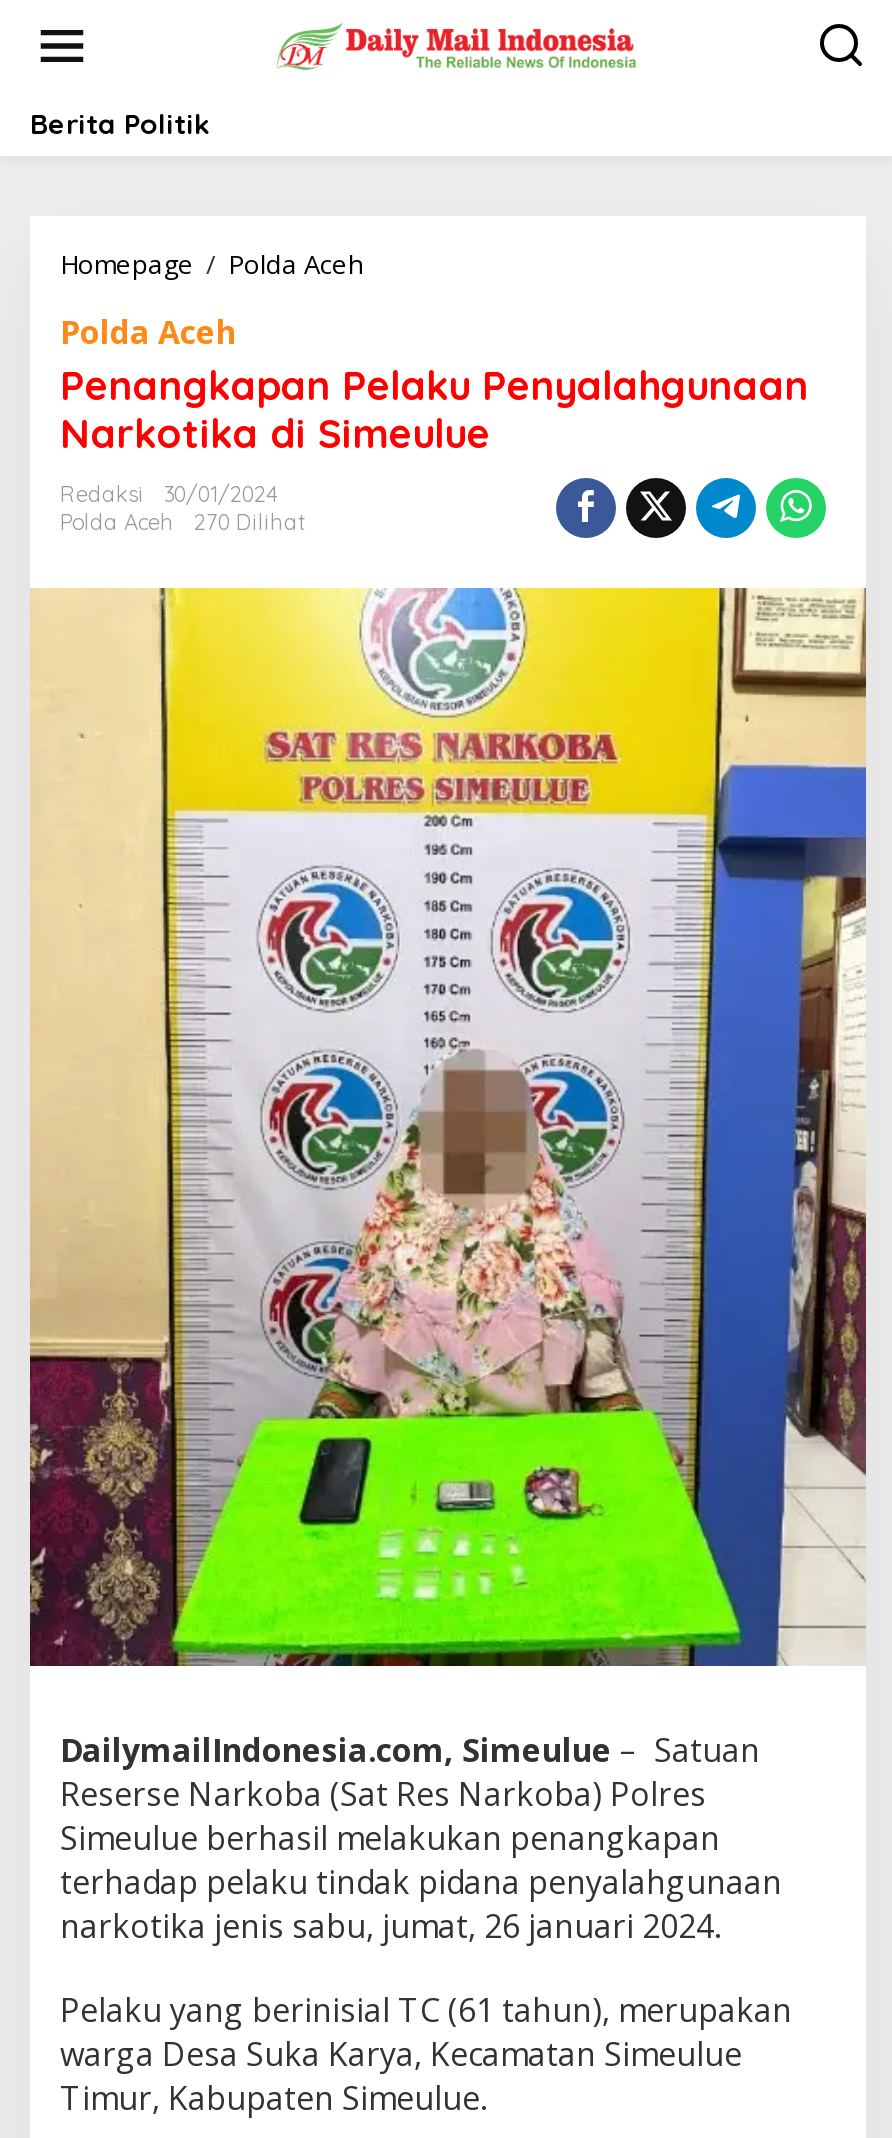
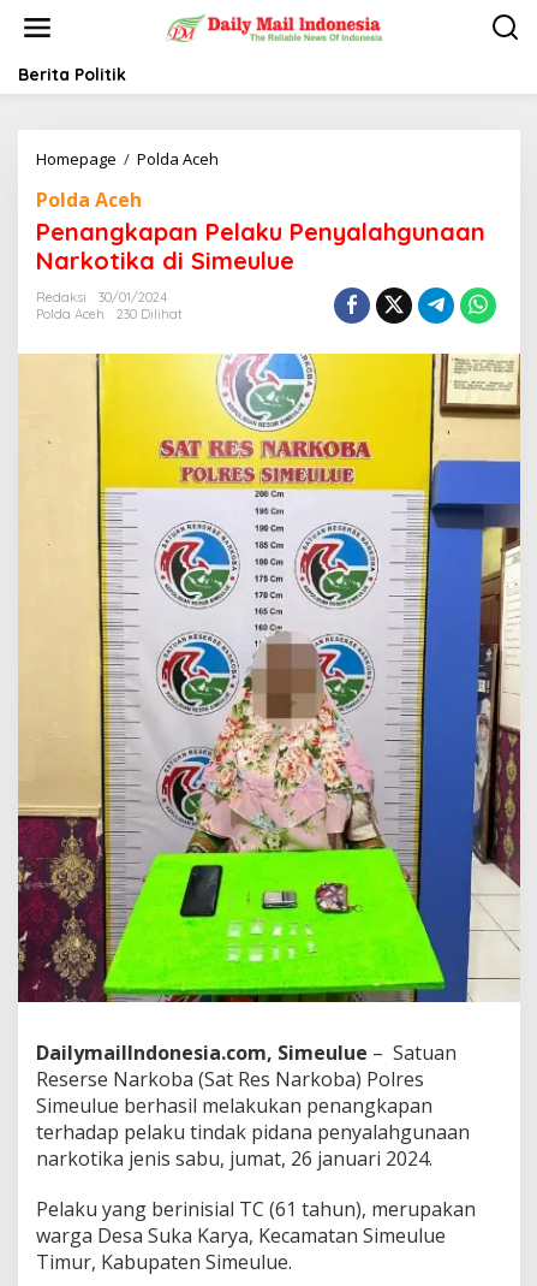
[60,508,306,536] Polda Aceh 270 Dilihat -> [36,306,183,322] Polda Aceh 230 Dilihat

